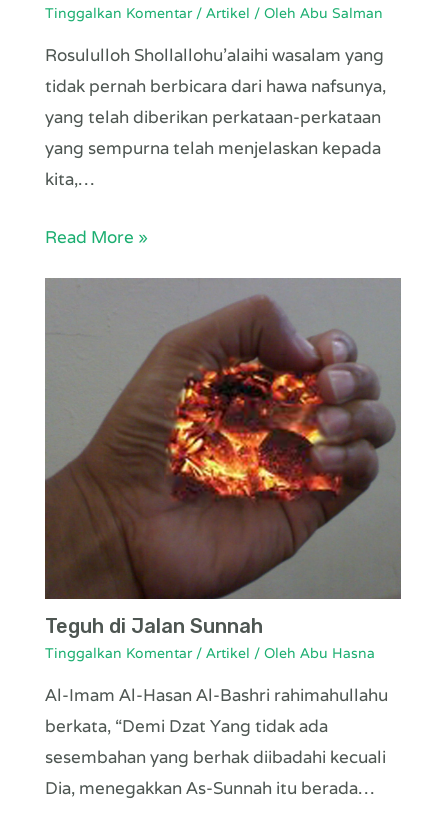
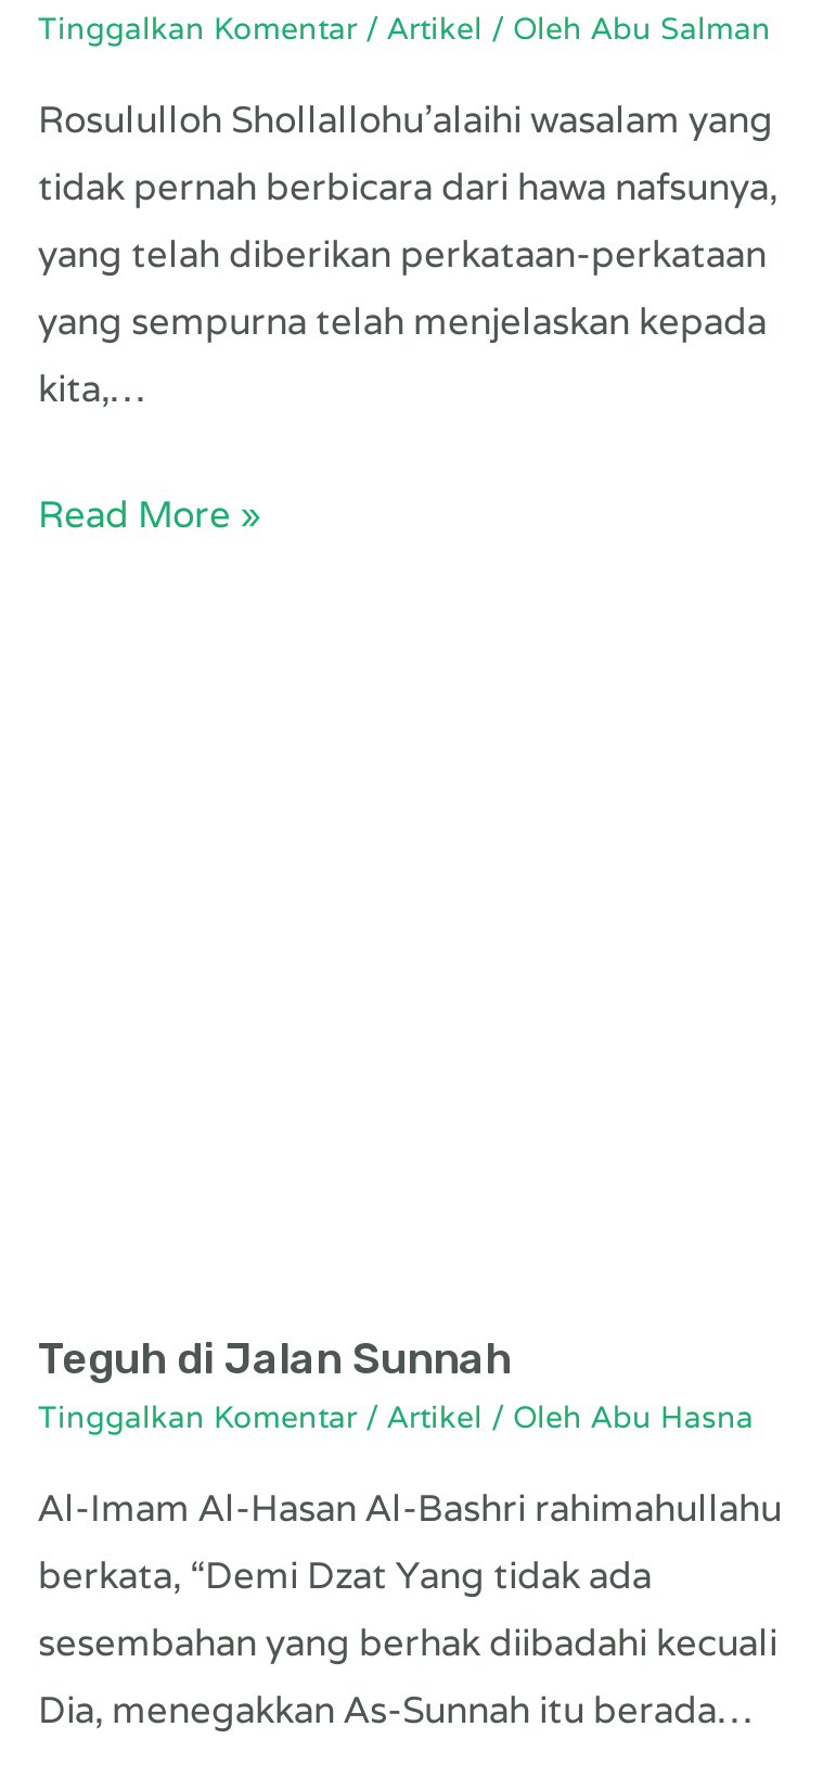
[44,277,402,600] [image] -> none

